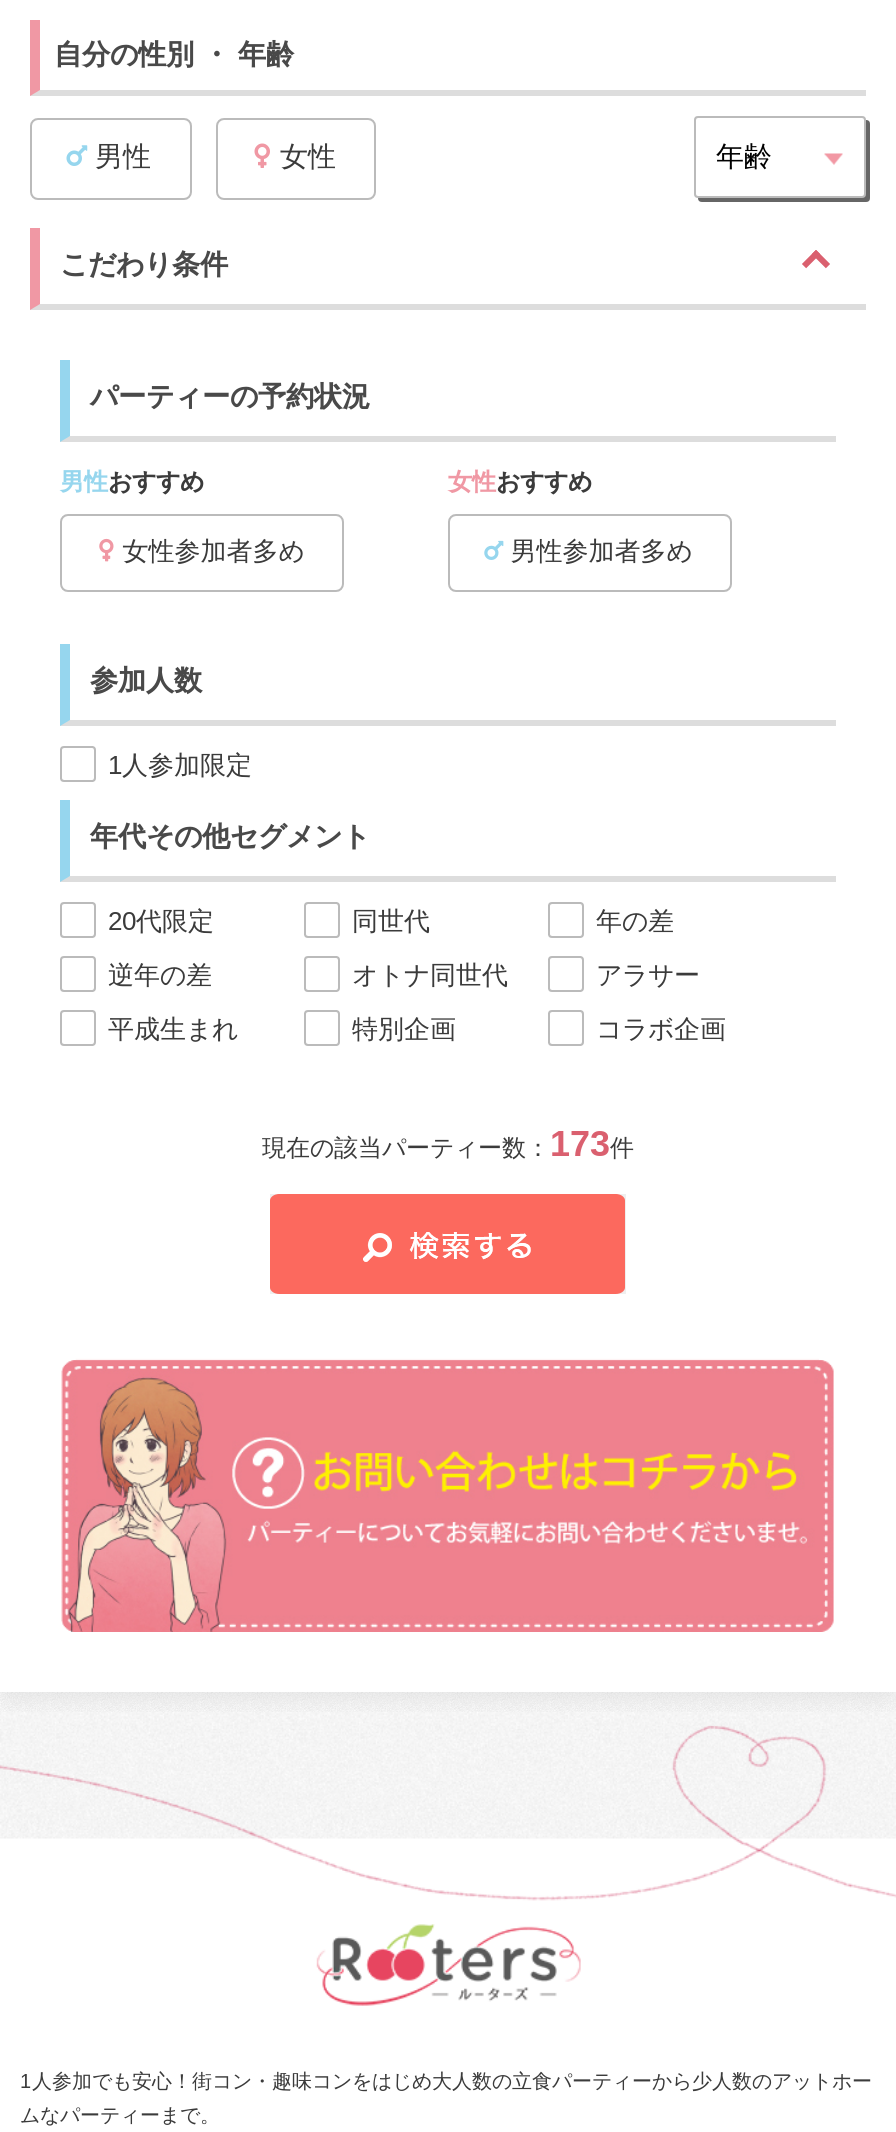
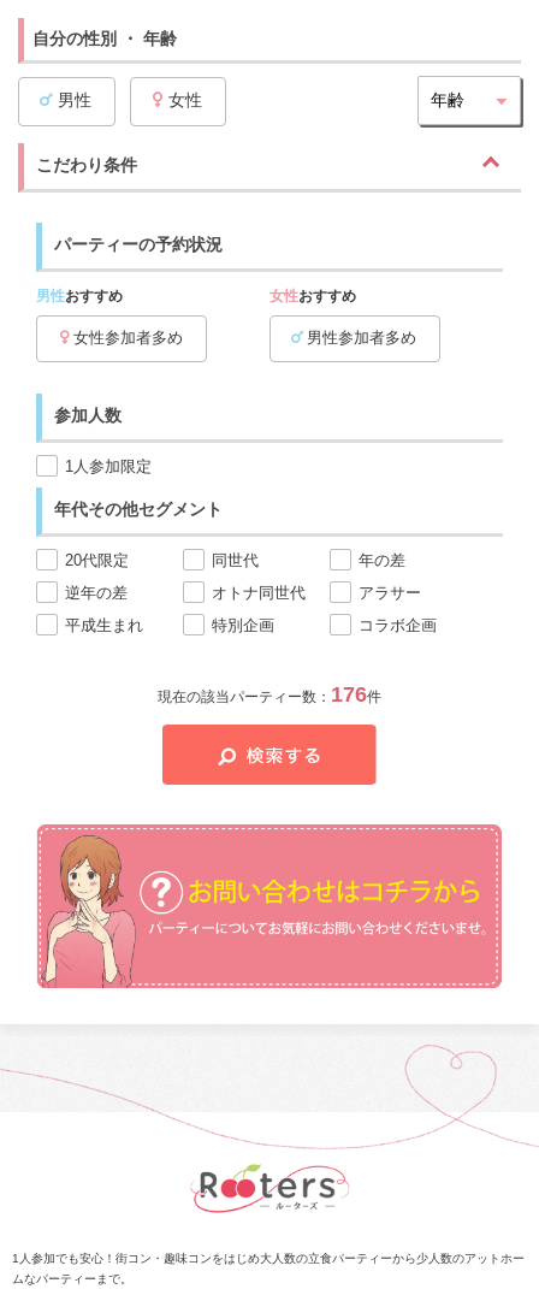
[262,1123,634,1163] 現在の該当パーティー数：173件 -> [158,682,381,706] 現在の該当パーティー数：176件

